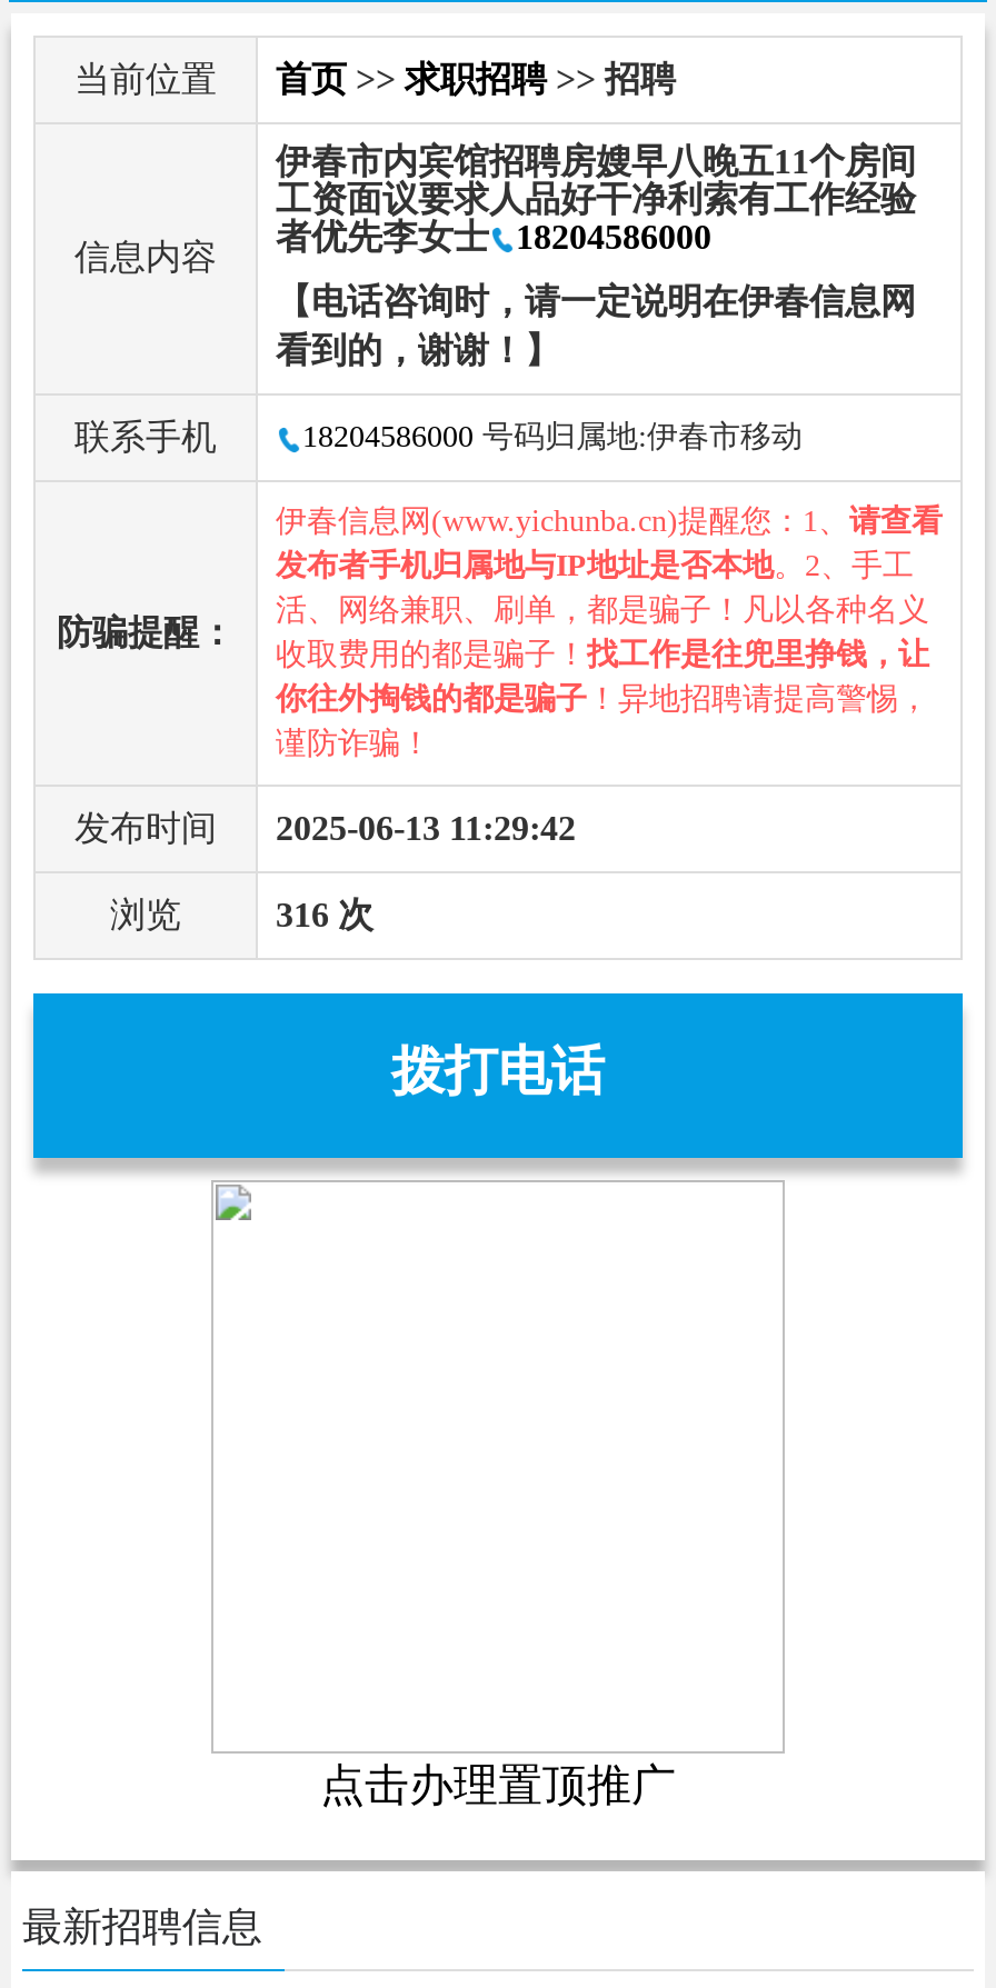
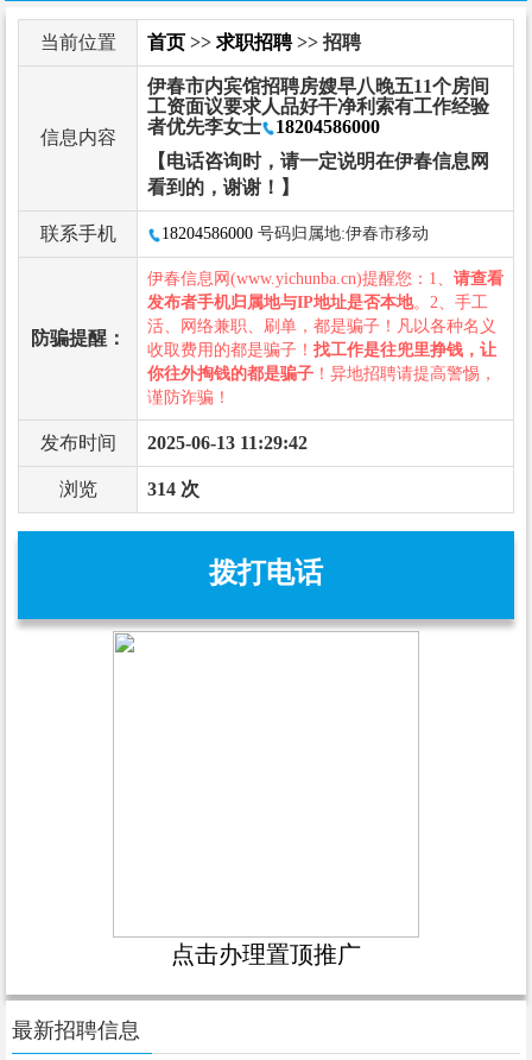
[276,896,373,933] 316 次 -> [147,479,199,499] 314 次

